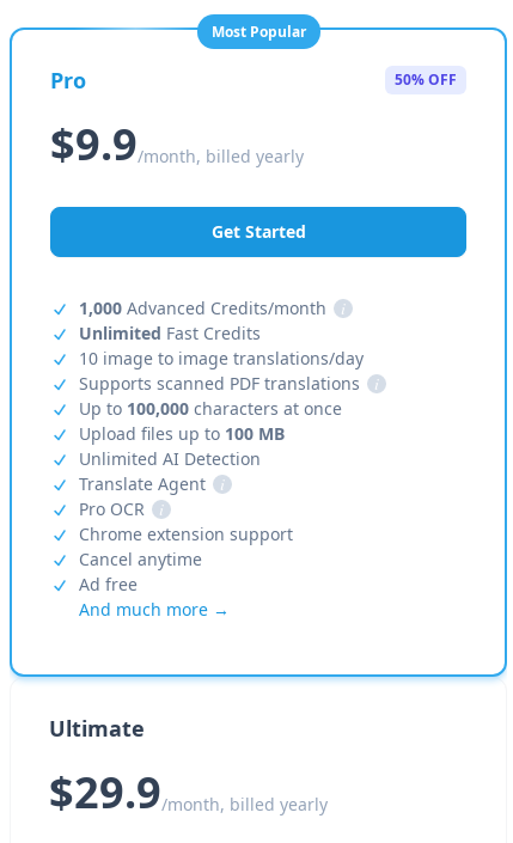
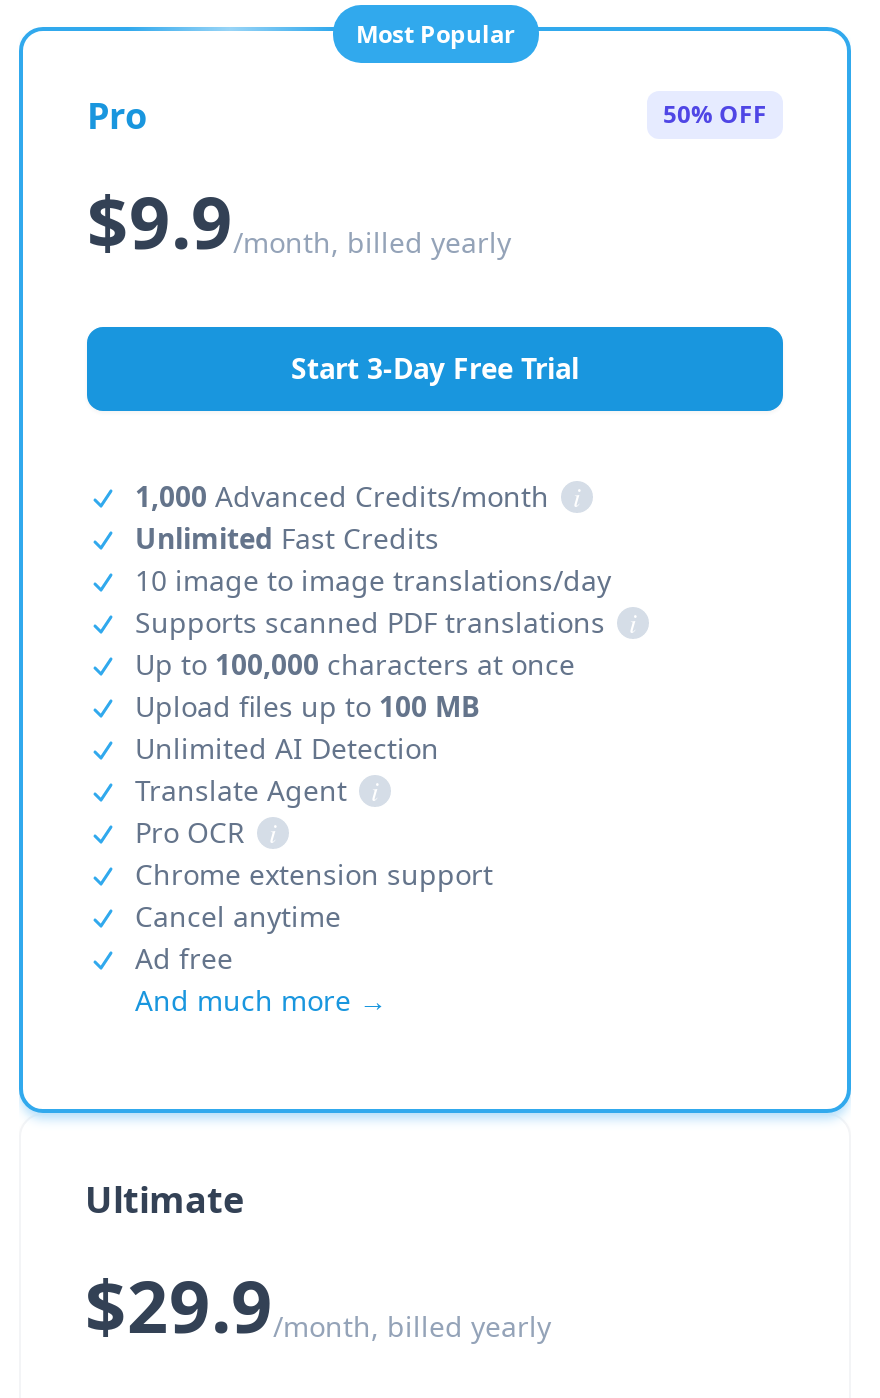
[211,220,306,243] Get Started -> [291,349,579,387] Start 3-Day Free Trial

